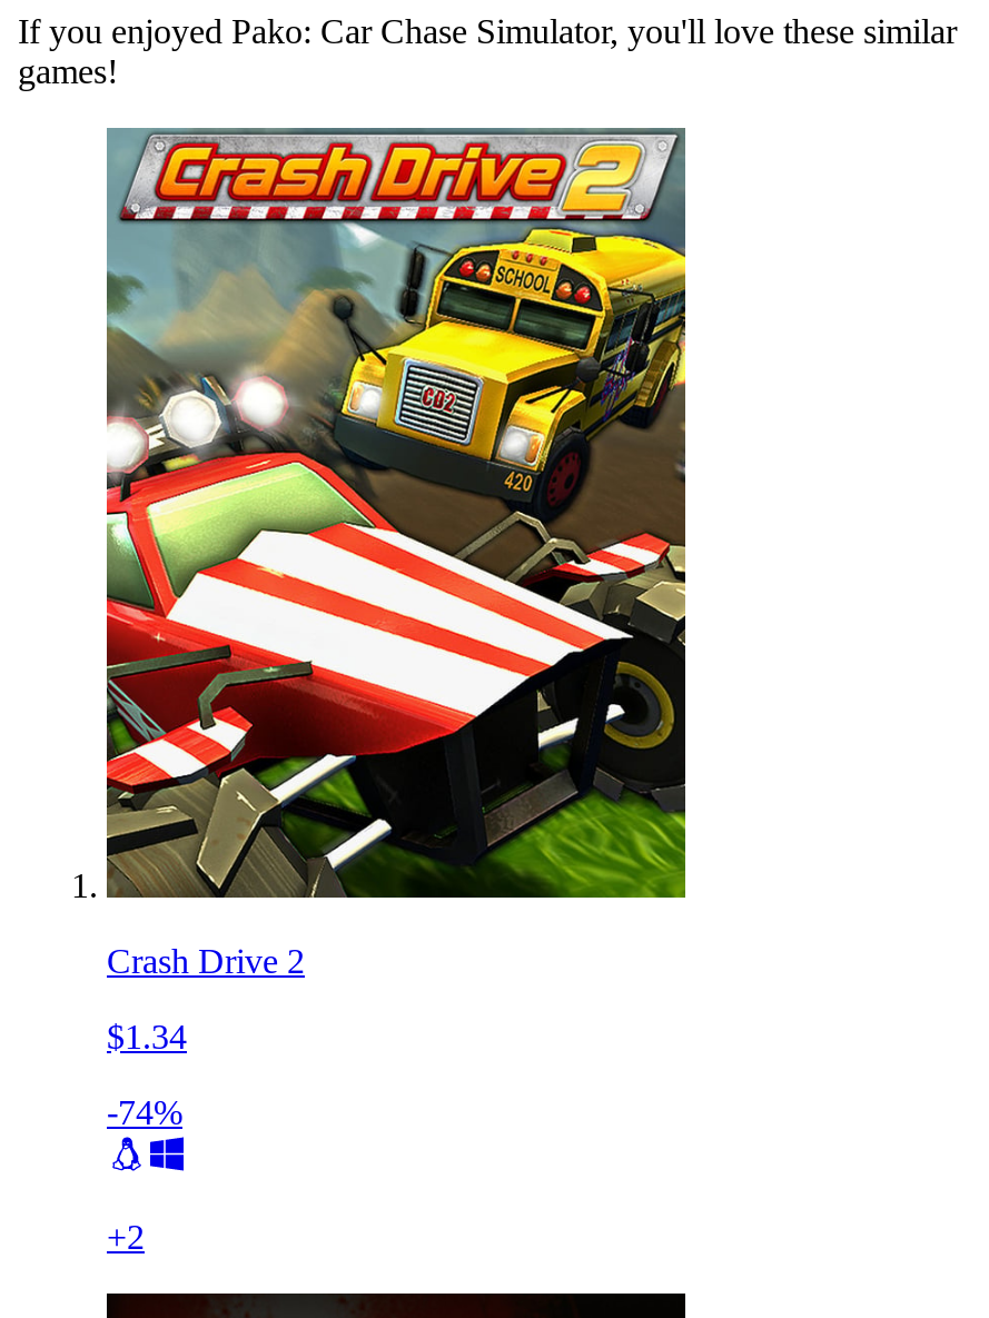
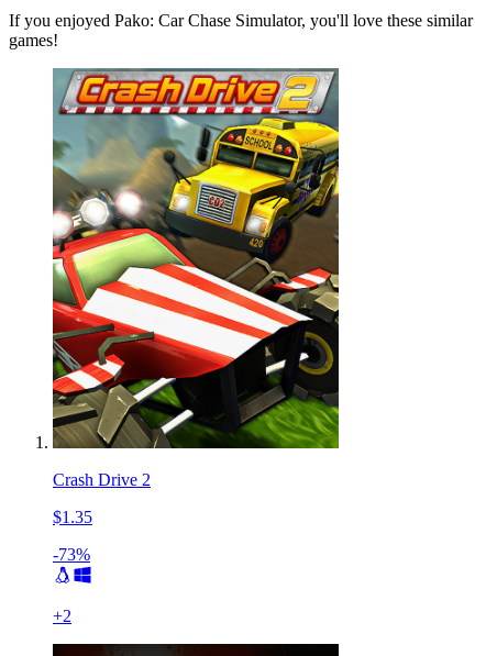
[107,1018,187,1056] $1.34 -> [53,508,92,526] $1.35
[107,1093,182,1131] -74% -> [53,545,90,564] -73%

